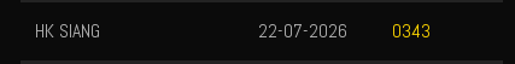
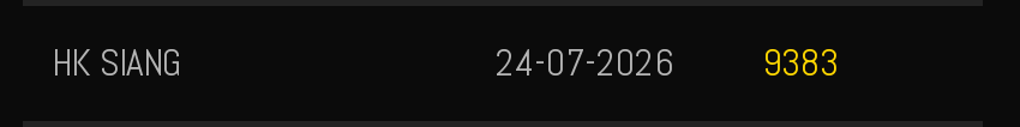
[258,19,347,43] 22-07-2026 -> [496,39,673,87] 24-07-2026
[392,19,431,44] 0343 -> [762,40,839,88] 9383

